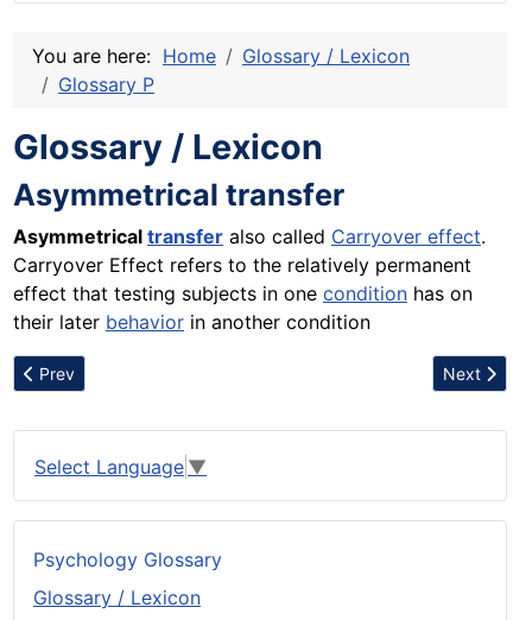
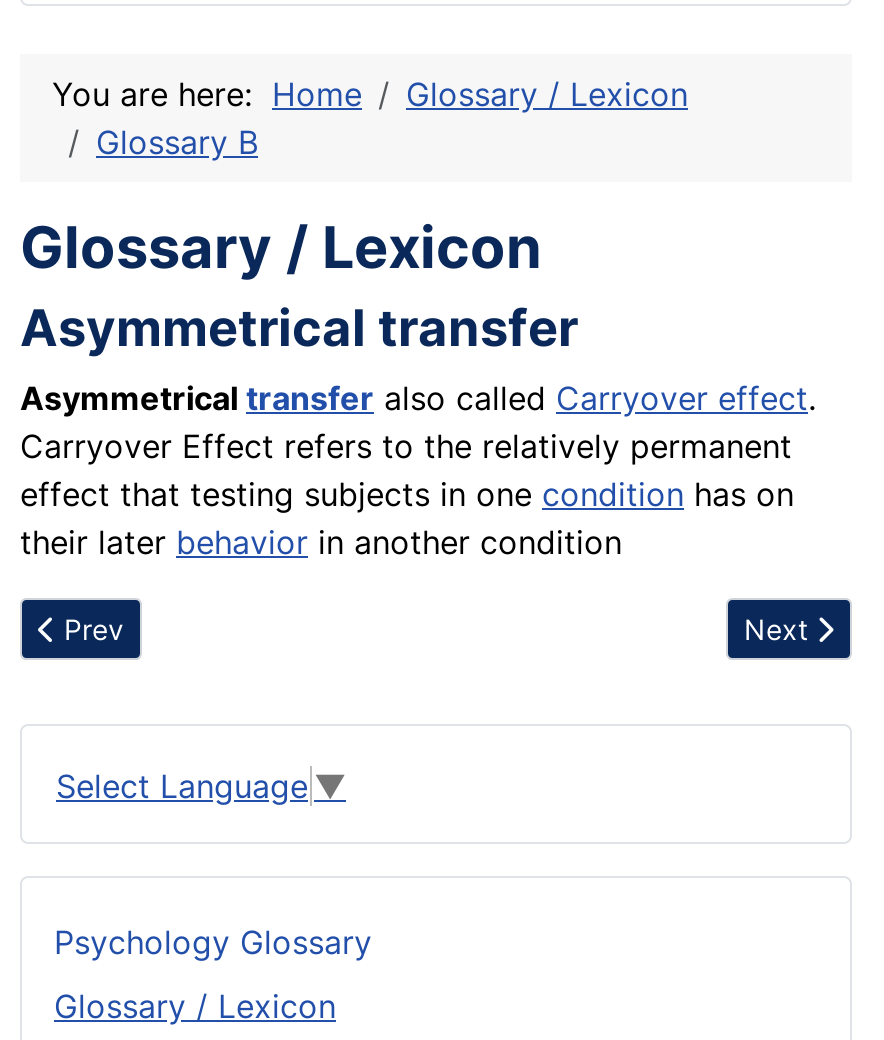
[58,73,154,96] Glossary P -> [96,122,258,162] Glossary B

